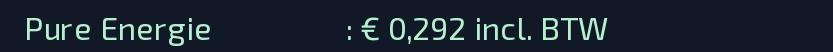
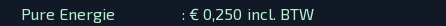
[346,7,608,45] : € 0,292 incl. BTW -> [182,4,314,23] : € 0,250 incl. BTW

